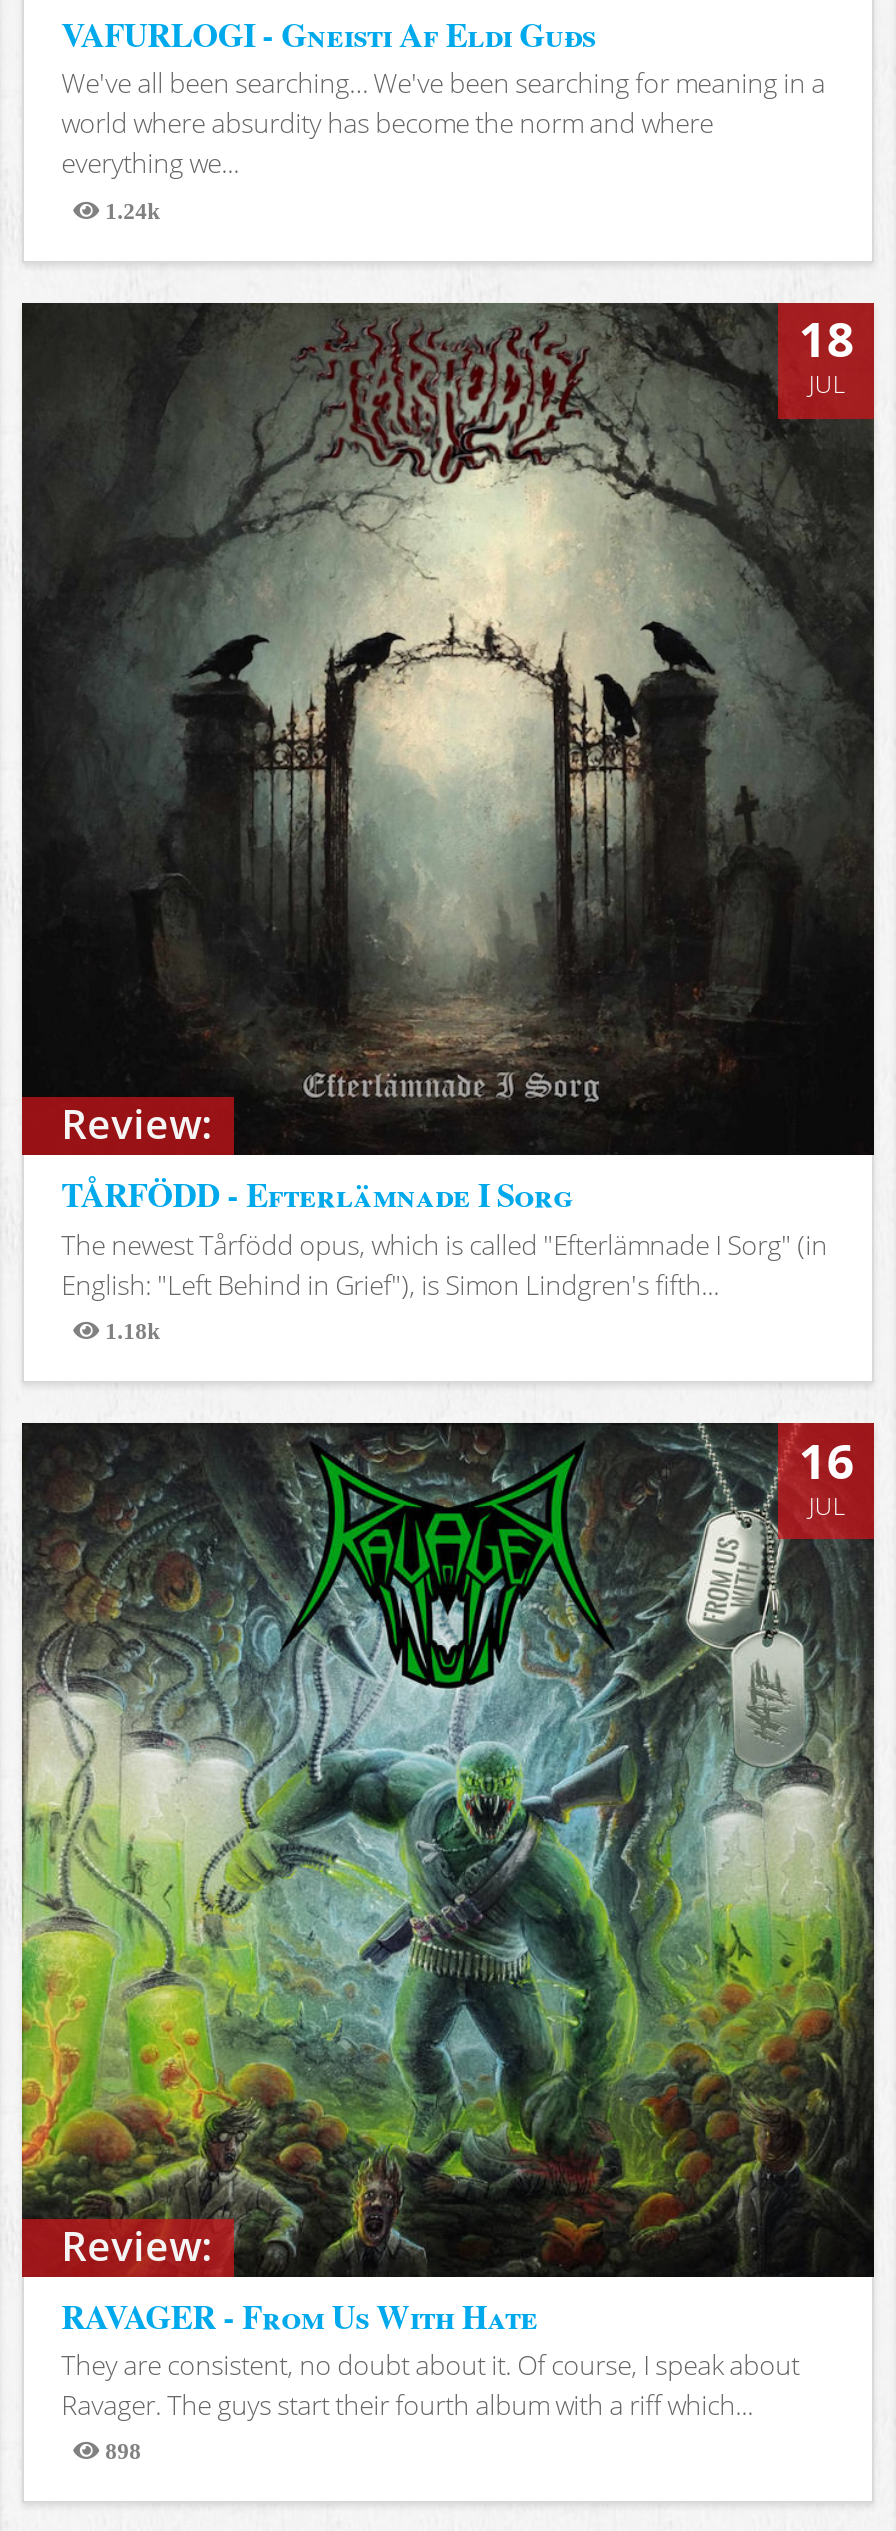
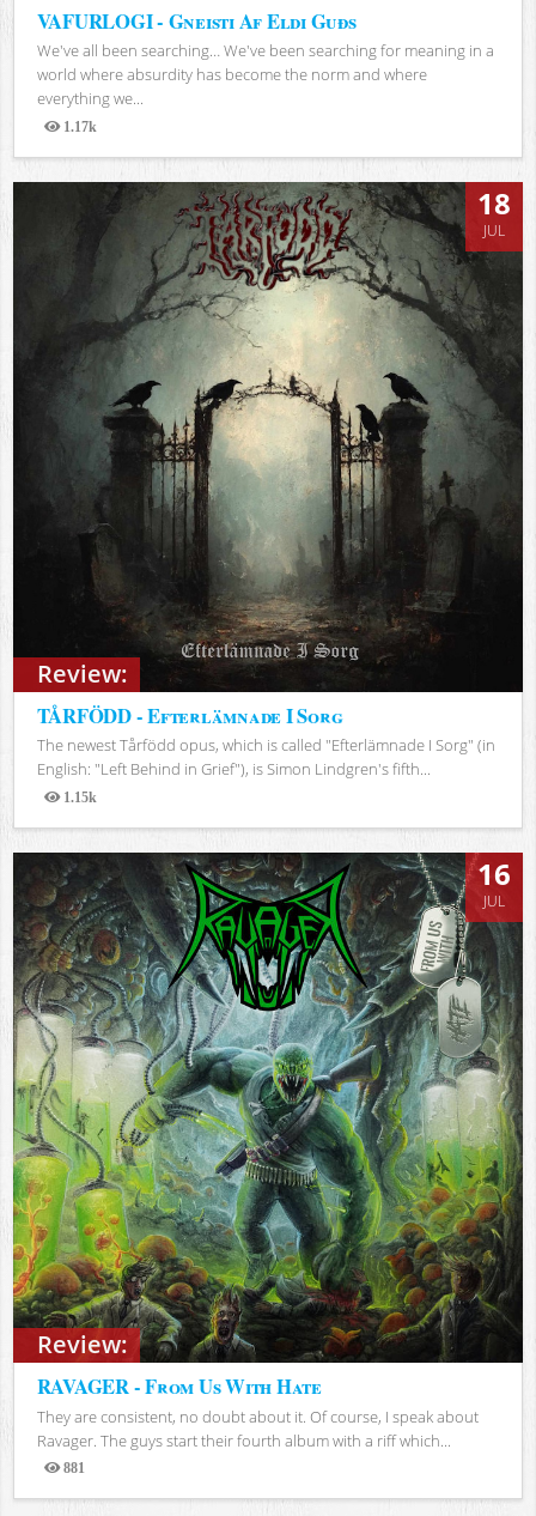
[99,198,161,220] 1.24k -> [59,119,97,132] 1.17k
[99,1318,161,1340] 1.18k -> [59,790,97,803] 1.15k
[99,2439,141,2461] 898 -> [59,1461,85,1474] 881

